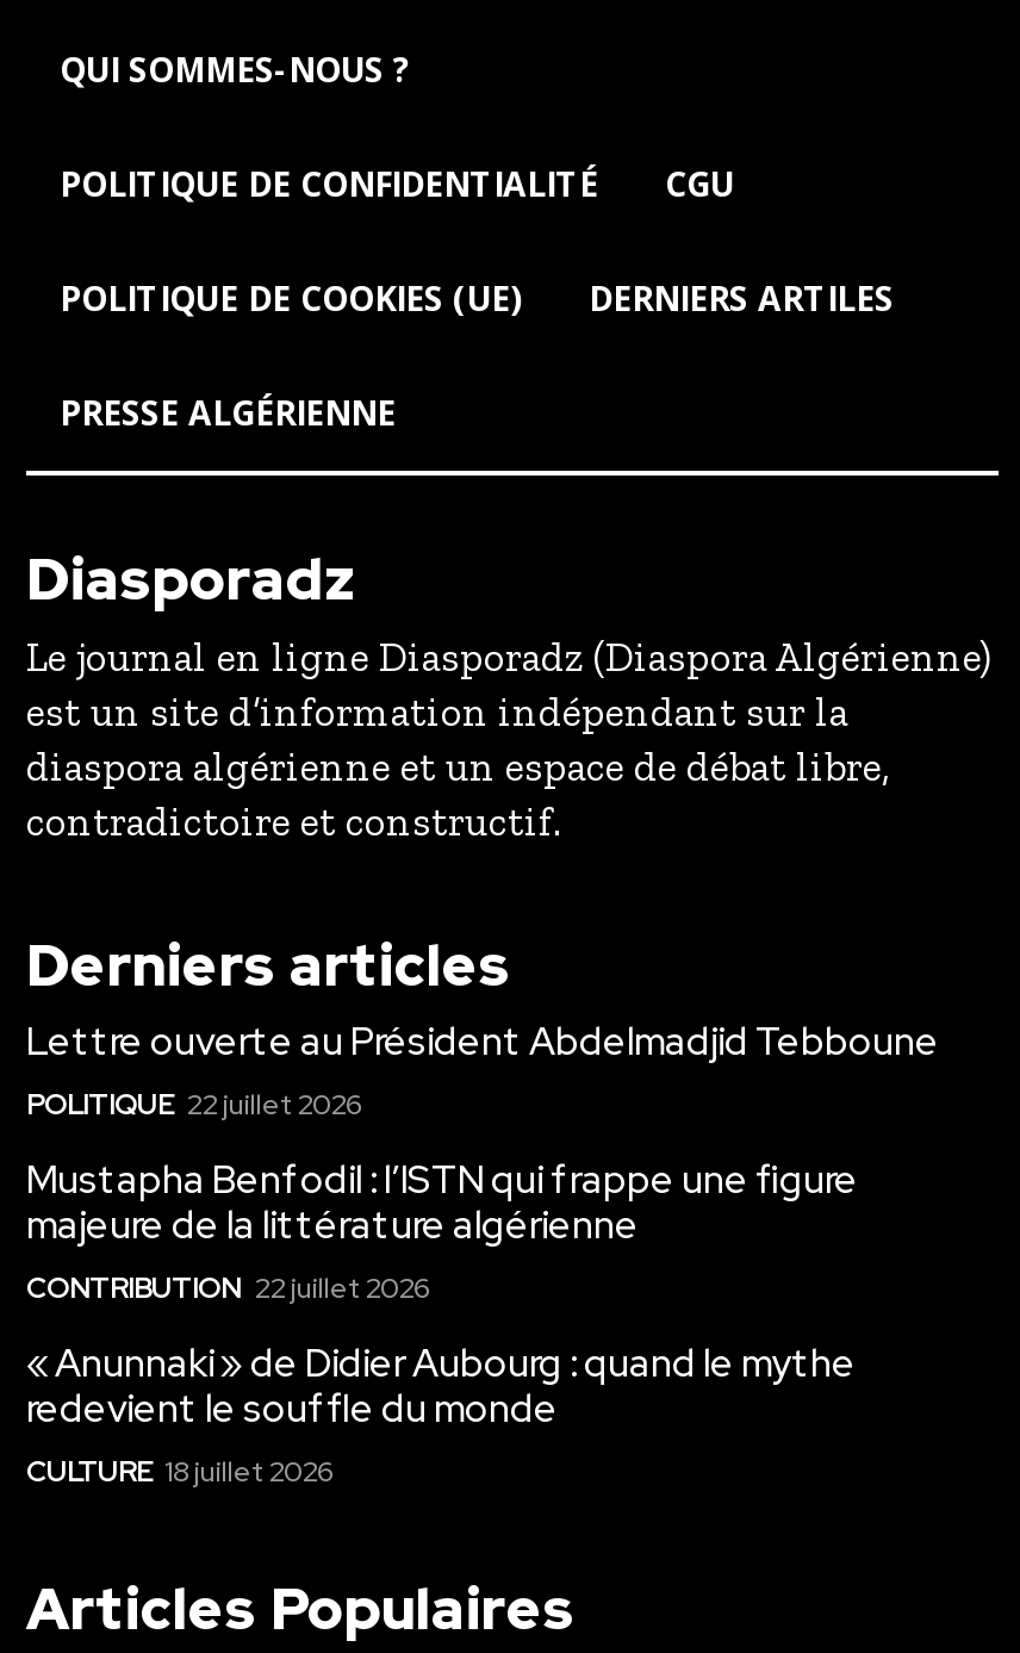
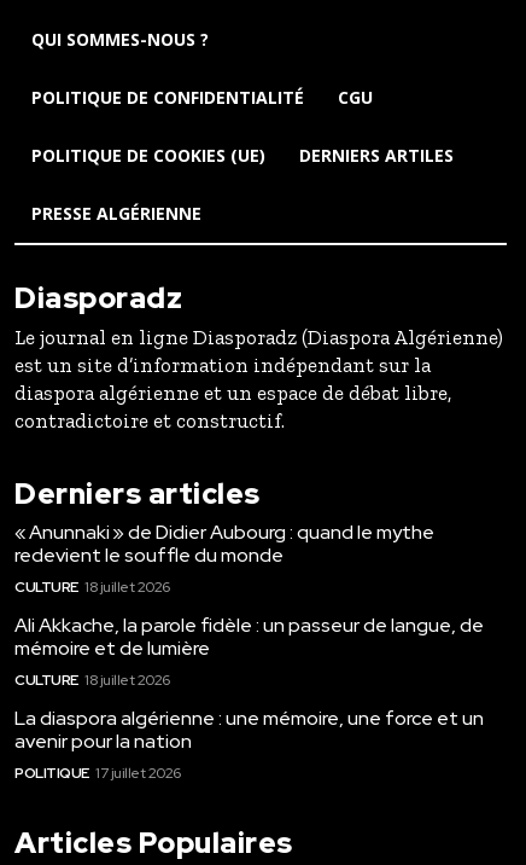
[26,1016,939,1307] Lettre ouverte au Président Abdelmadjid Tebboune | POLITIQUE 22 juillet 2026 | Mustapha Benfodil : l’ISTN qui frappe une figure | majeure de la littérature algérienne | CONTRIBUTION 22 juillet 2026 -> none
moved [26,1338,856,1490] -> [14,519,434,597]: « Anunnaki » de Didier Aubourg : quand le mythe | redevient le souffle du monde | CULTURE 18 juillet 2026
none -> [14,612,484,783] Ali Akkache, la parole fidèle : un passeur de langue, de | mémoire et de lumière | CULTURE 18 juillet 2026 | La diaspora algérienne : une mémoire, une force et un | avenir pour la nation | POLITIQUE 17 juillet 2026

